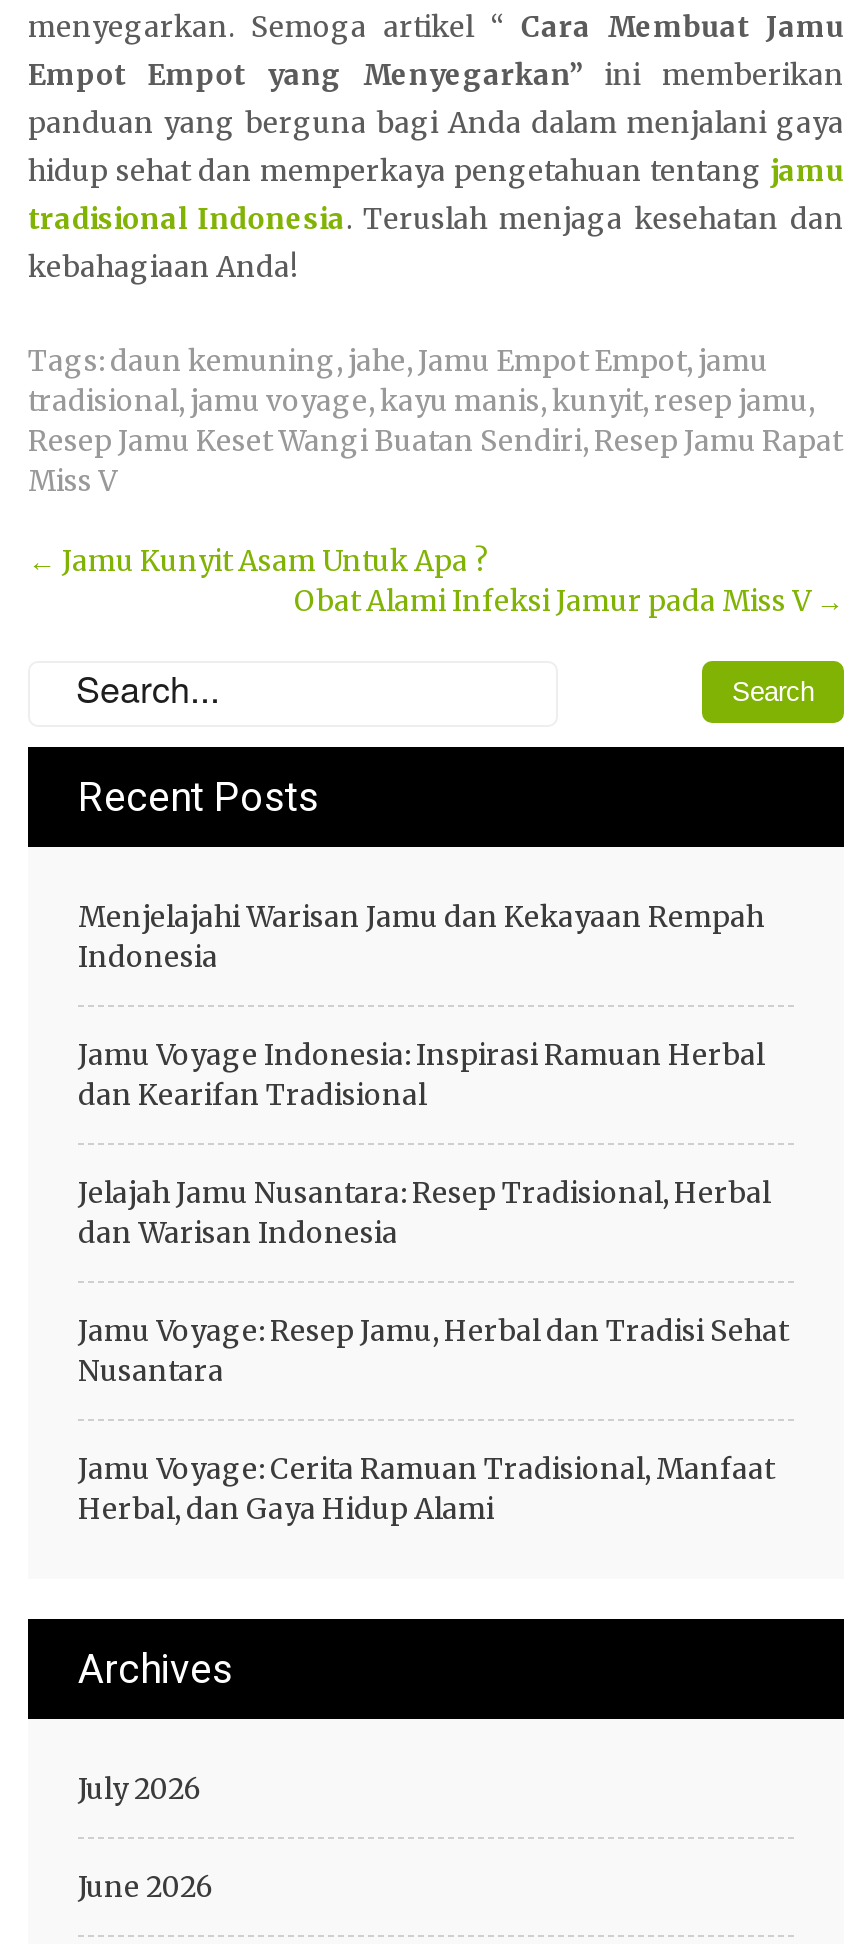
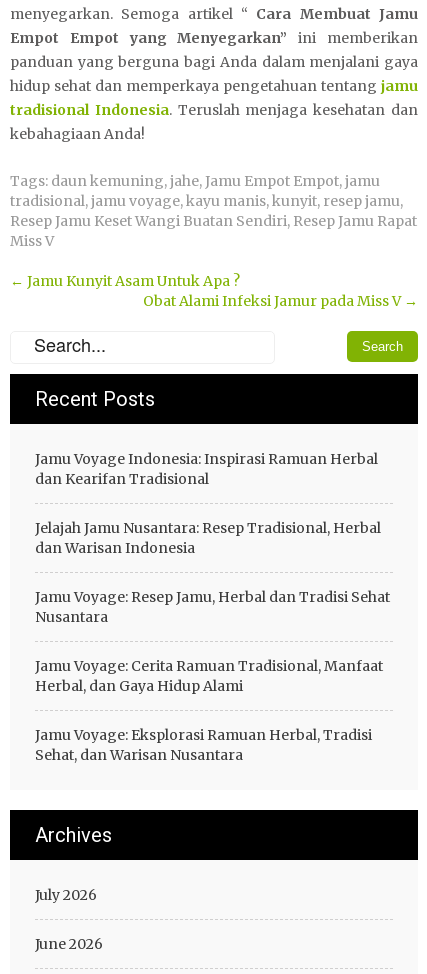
[78,899,764,975] Menjelajahi Warisan Jamu dan Kekayaan Rempah | Indonesia -> none
moved [78,1037,788,1527] -> [35,450,390,695]: Jamu Voyage Indonesia: Inspirasi Ramuan Herbal | dan Kearifan Tradisional | Jelajah Jamu Nusantara: Resep Tradisional, Herbal | dan Warisan Indonesia | Jamu Voyage: Resep Jamu, Herbal dan Tradisi Sehat | Nusantara | Jamu Voyage: Cerita Ramuan Tradisional, Manfaat | Herbal, dan Gaya Hidup Alami
none -> [35,726,372,764] Jamu Voyage: Eksplorasi Ramuan Herbal, Tradisi | Sehat, dan Warisan Nusantara

